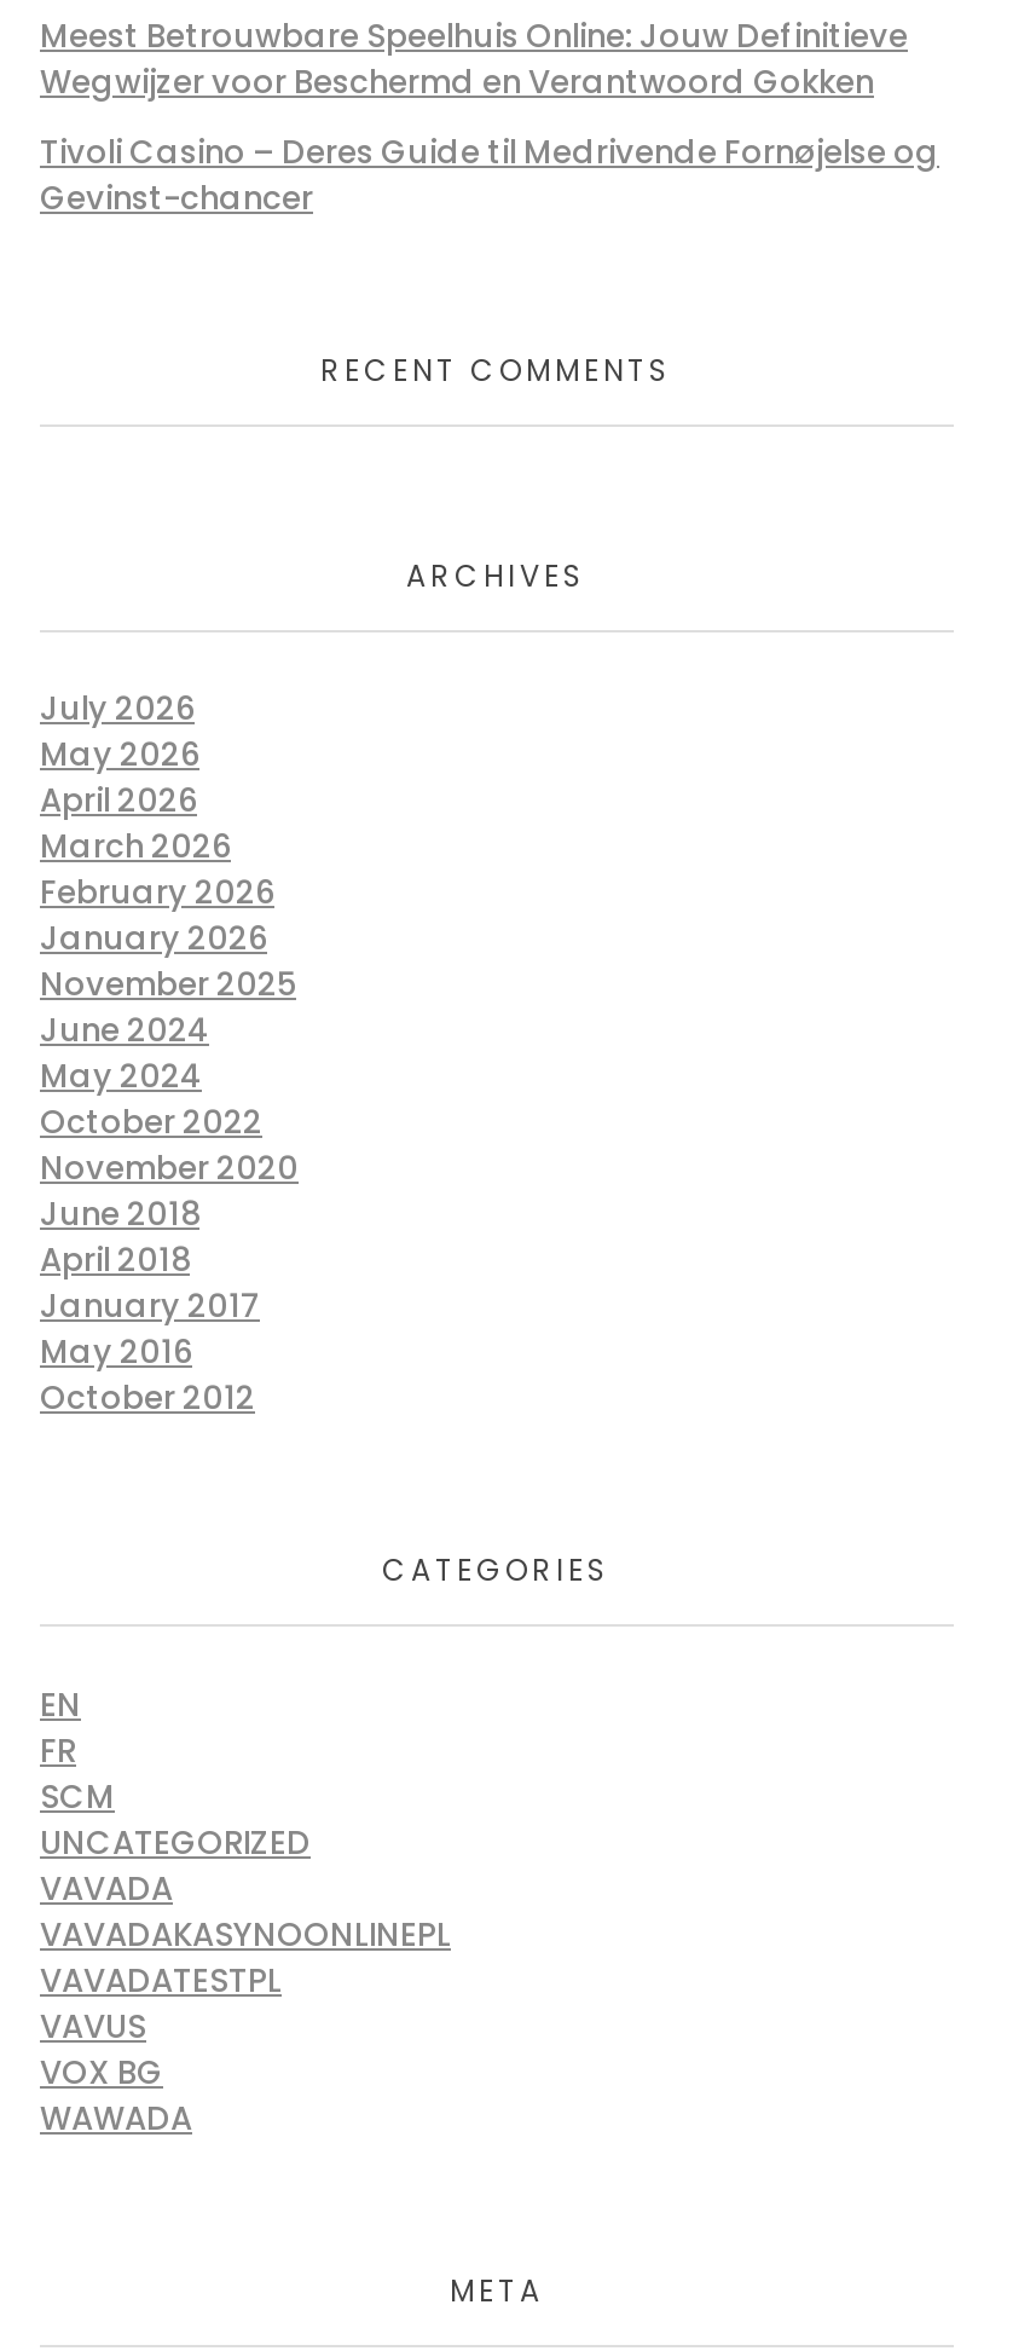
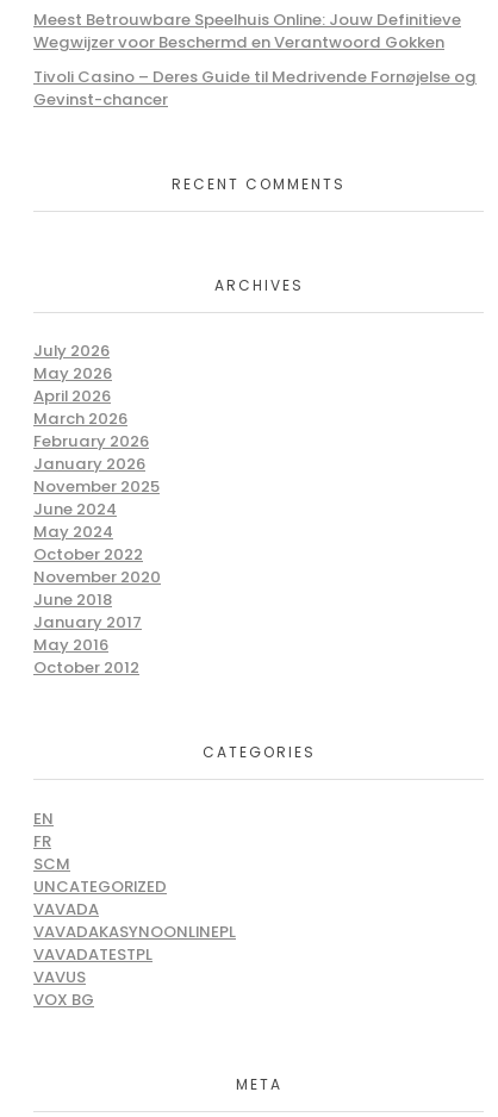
[40,1237,190,1283] April 2018 -> none
[40,2095,192,2141] WAWADA -> none

